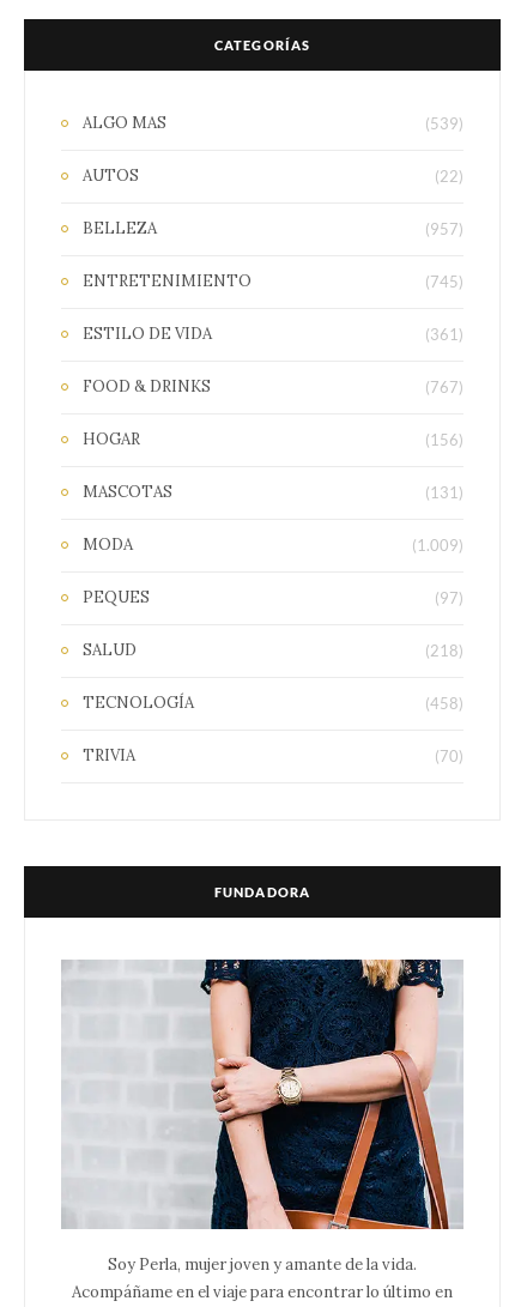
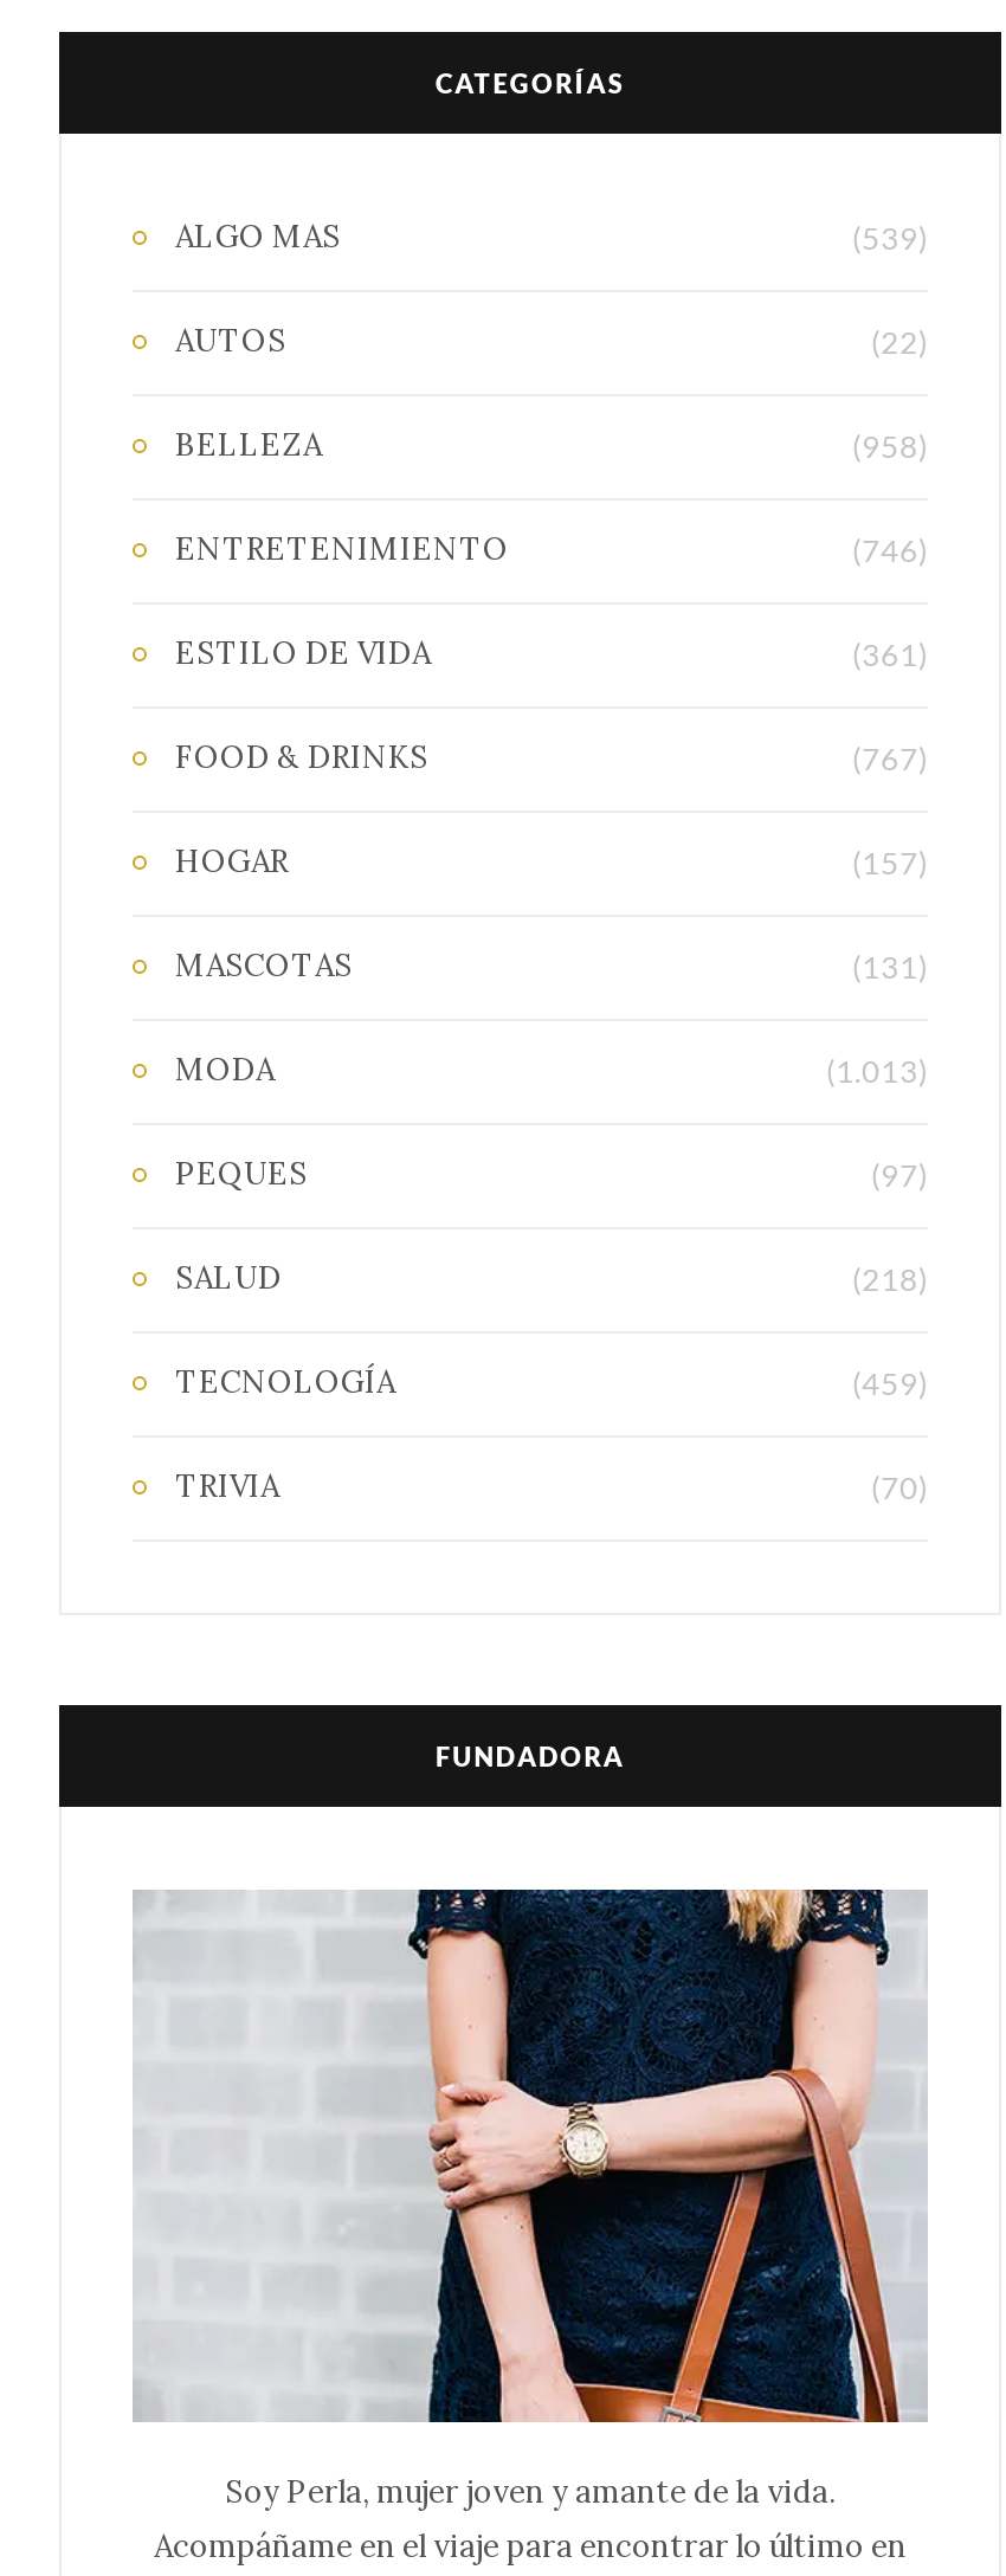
[425,219,463,239] (957) -> [852,427,928,465] (958)
[425,272,463,291] (745) -> [852,532,928,569] (746)
[425,430,463,449] (156) -> [852,844,928,882] (157)
[412,536,463,555] (1.009) -> [826,1052,928,1090] (1.013)
[425,694,463,713] (458) -> [852,1365,928,1402] (459)

